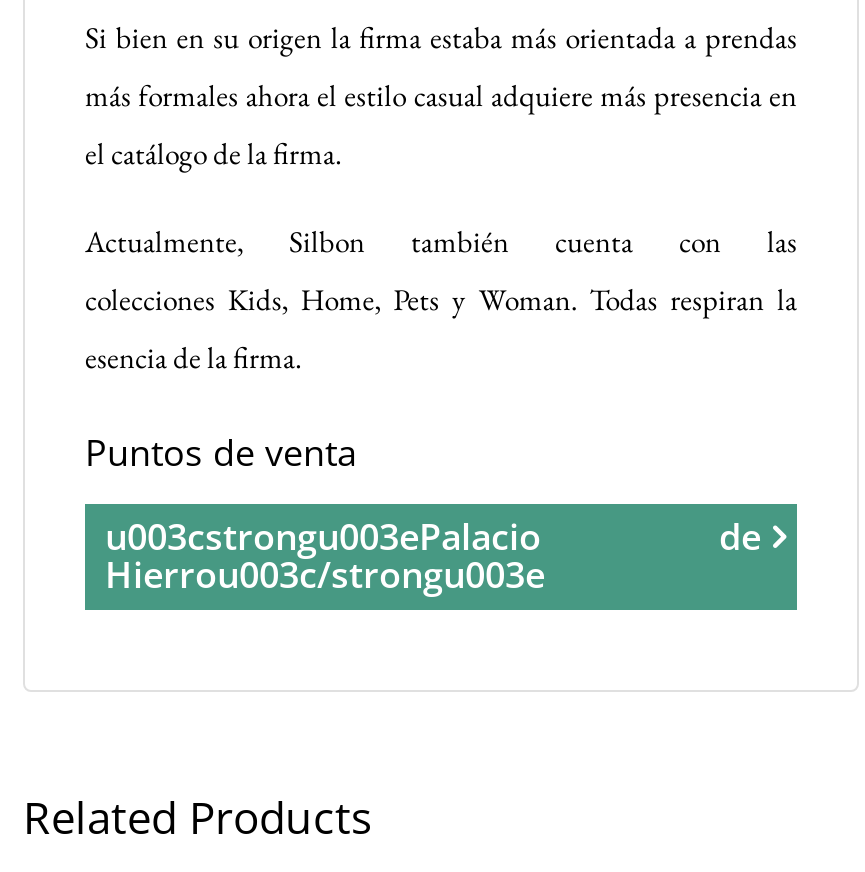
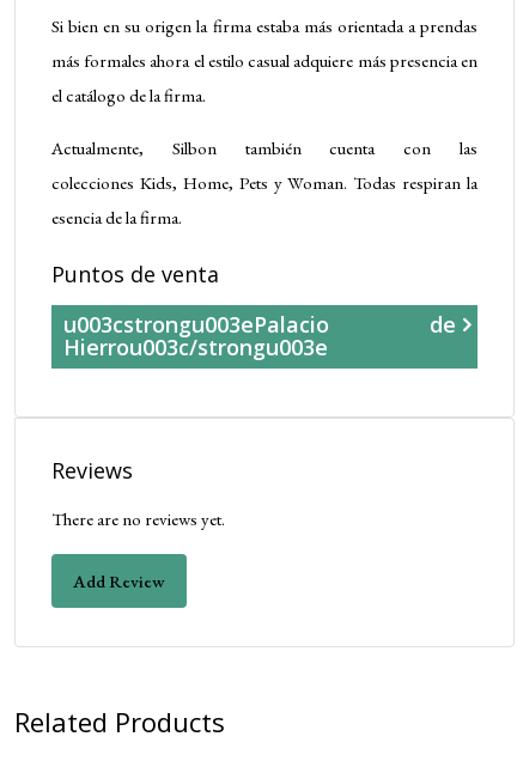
none -> [51,456,225,592] Reviews | There are no reviews yet. | Add Review

